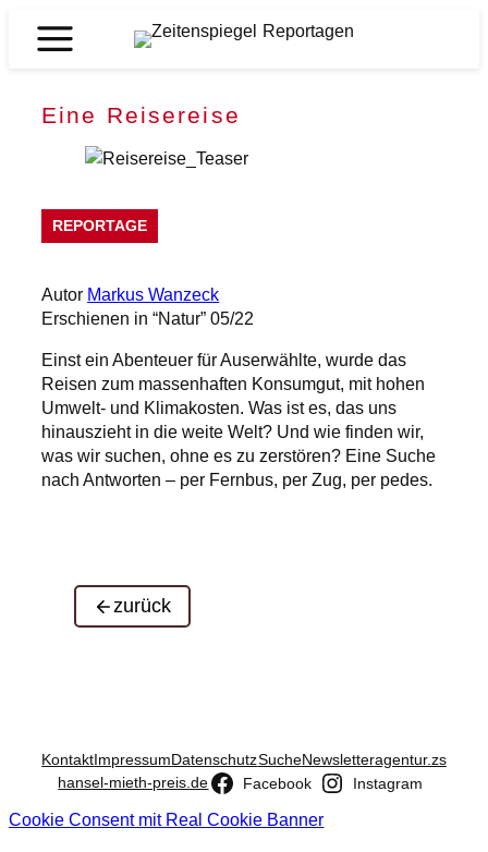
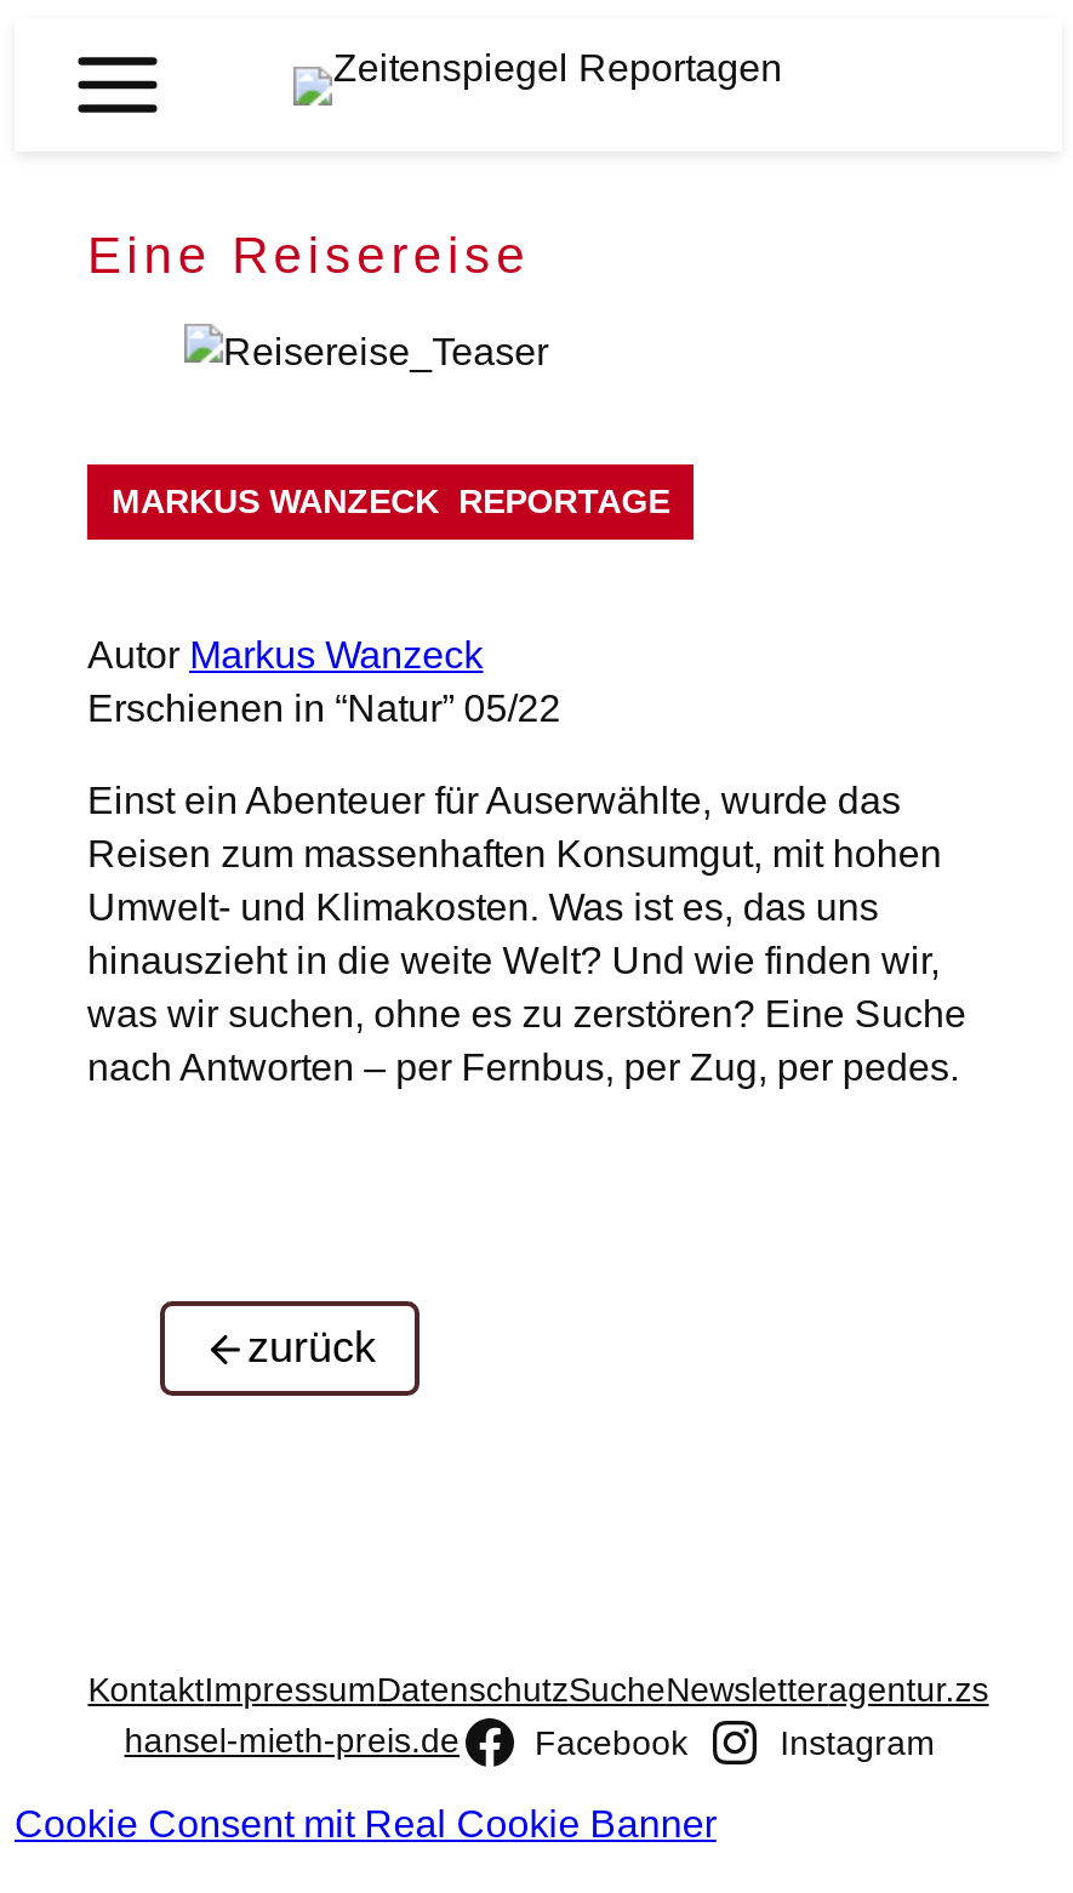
[52,216,147,234] REPORTAGE -> [112,481,670,520] MARKUS WANZECK REPORTAGE

